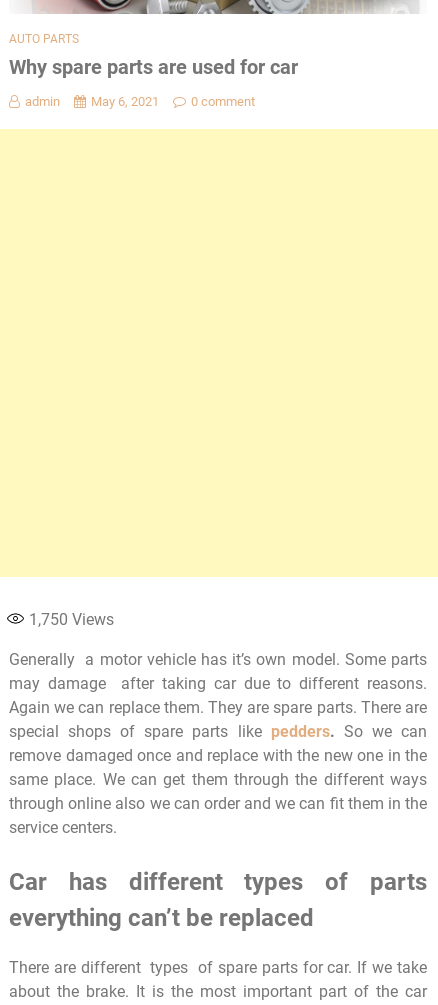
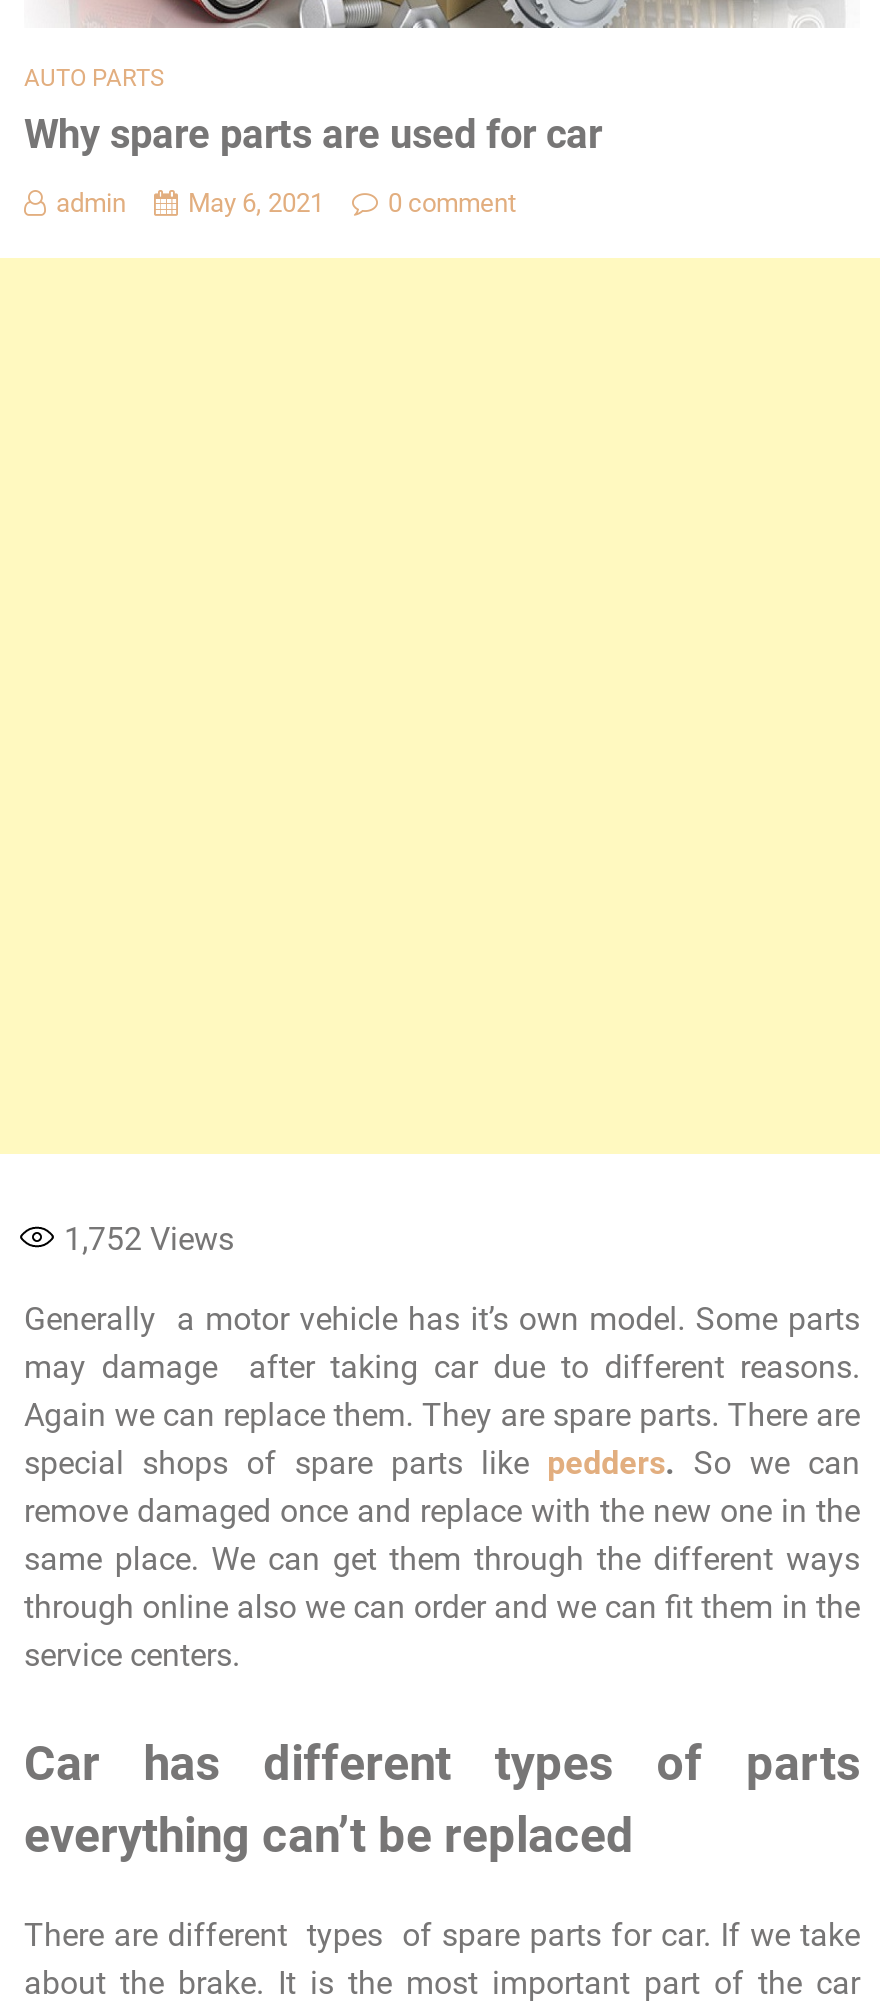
[29,610,114,629] 1,750 Views -> [64,1220,234,1258] 1,752 Views

